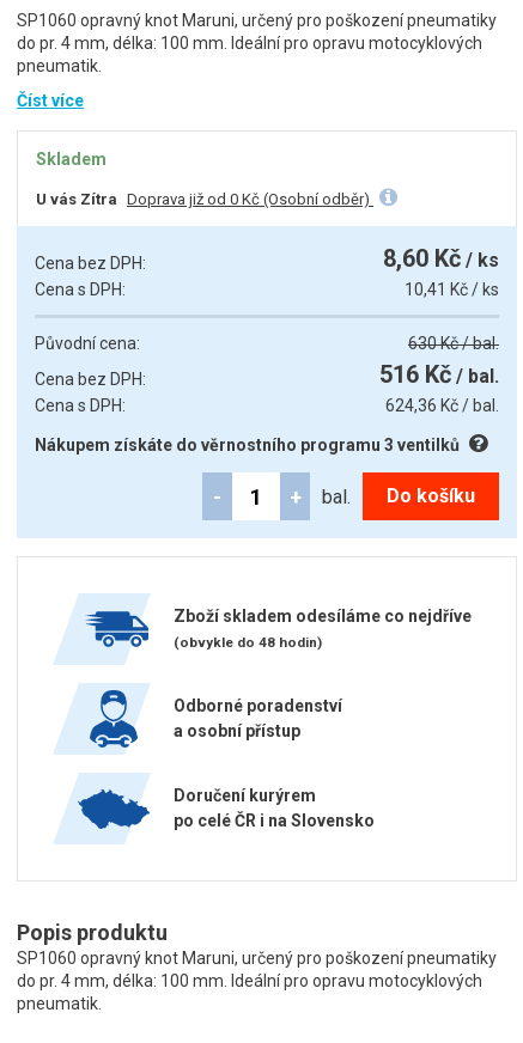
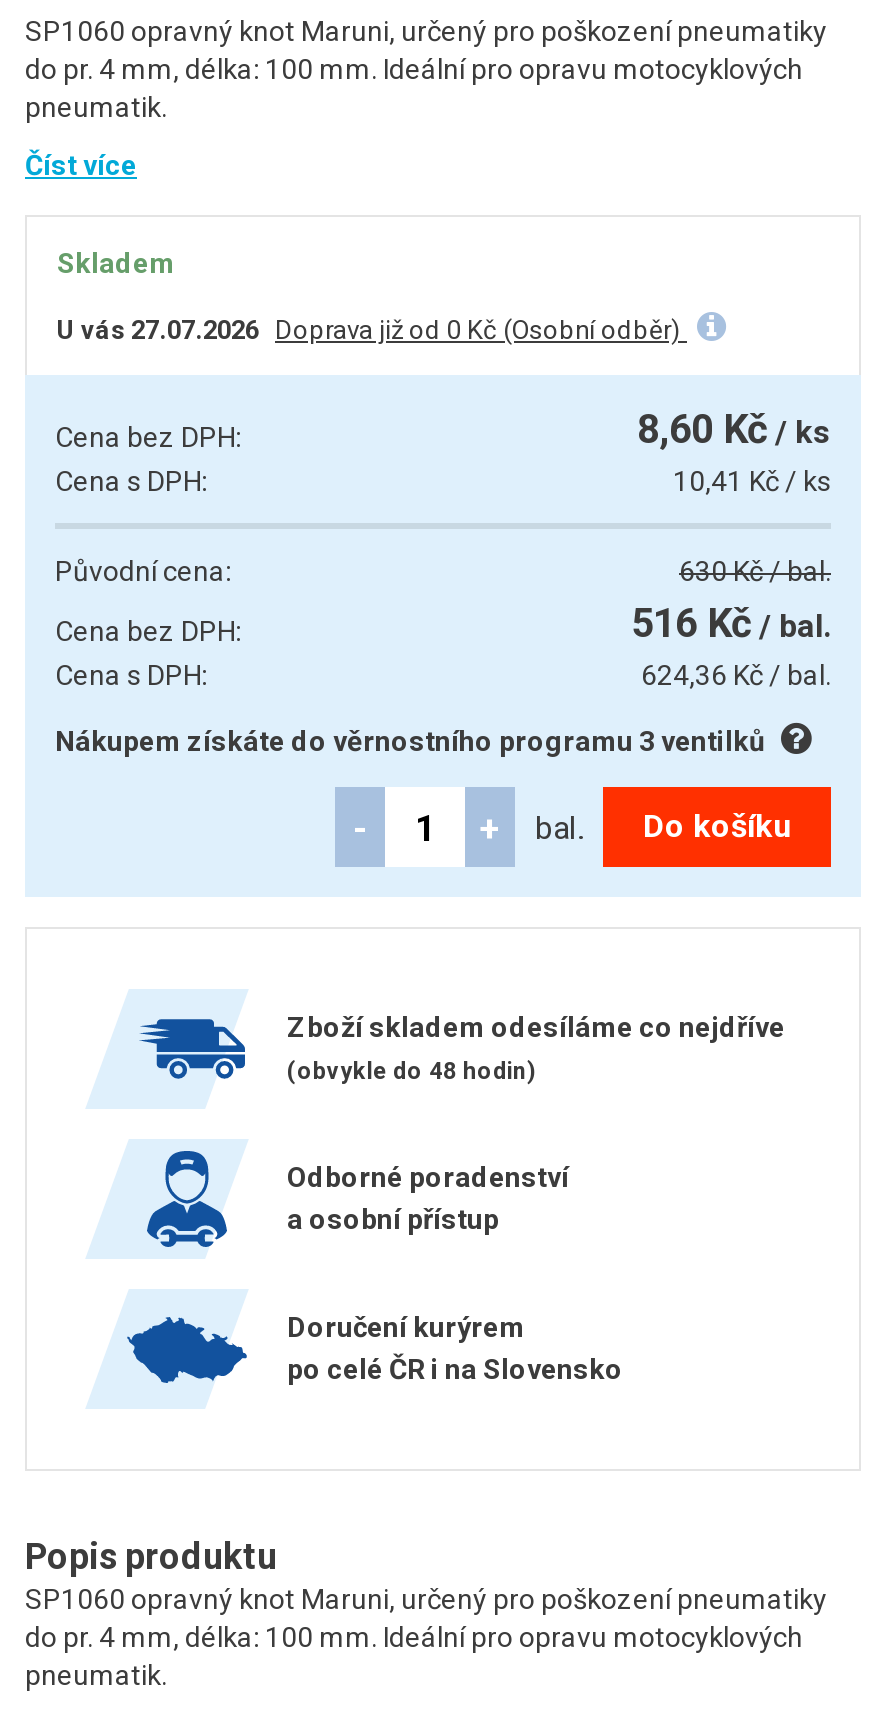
[36,190,373,208] U vás Zítra Doprava již od 0 Kč (Osobní odběr) -> [57,315,687,345] U vás 27.07.2026 Doprava již od 0 Kč (Osobní odběr)

